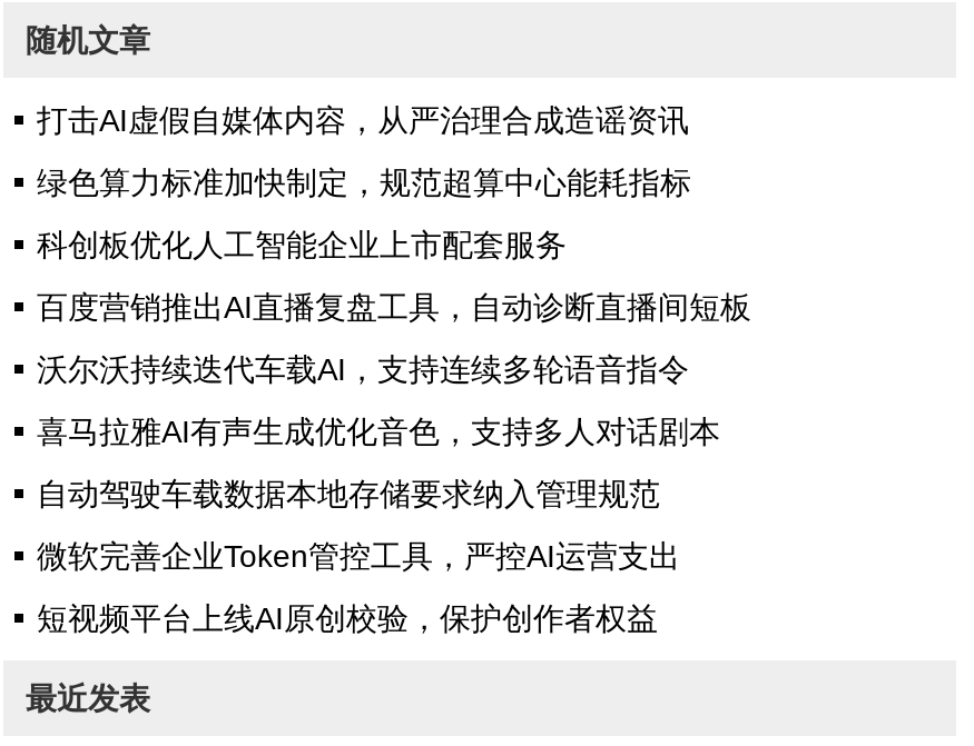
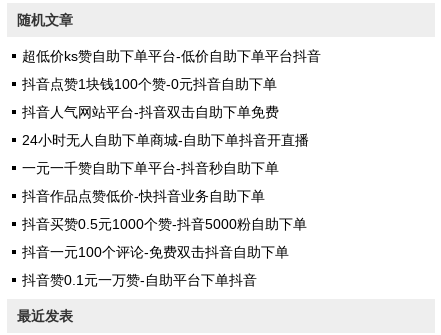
[37,101,689,137] 打击AI虚假自媒体内容，从严治理合成造谣资讯 -> [22,47,321,63] 超低价ks赞自助下单平台-低价自助下单平台抖音
[37,163,691,199] 绿色算力标准加快制定，规范超算中心能耗指标 -> [22,75,277,91] 抖音点赞1块钱100个赞-0元抖音自助下单
[37,226,567,261] 科创板优化人工智能企业上市配套服务 -> [22,103,279,119] 抖音人气网站平台-抖音双击自助下单免费
[37,288,751,324] 百度营销推出AI直播复盘工具，自动诊断直播间短板 -> [22,131,309,147] 24小时无人自助下单商城-自助下单抖音开直播
[37,350,689,386] 沃尔沃持续迭代车载AI，支持连续多轮语音指令 -> [22,159,279,175] 一元一千赞自助下单平台-抖音秒自助下单
[37,412,720,448] 喜马拉雅AI有声生成优化音色，支持多人对话剧本 -> [22,187,265,203] 抖音作品点赞低价-快抖音业务自助下单
[37,475,660,510] 自动驾驶车载数据本地存储要求纳入管理规范 -> [22,215,307,231] 抖音买赞0.5元1000个赞-抖音5000粉自助下单
[37,537,680,573] 微软完善企业Token管控工具，严控AI运营支出 -> [22,243,289,259] 抖音一元100个评论-免费双击抖音自助下单
[37,599,658,635] 短视频平台上线AI原创校验，保护创作者权益 -> [22,271,257,287] 抖音赞0.1元一万赞-自助平台下单抖音

